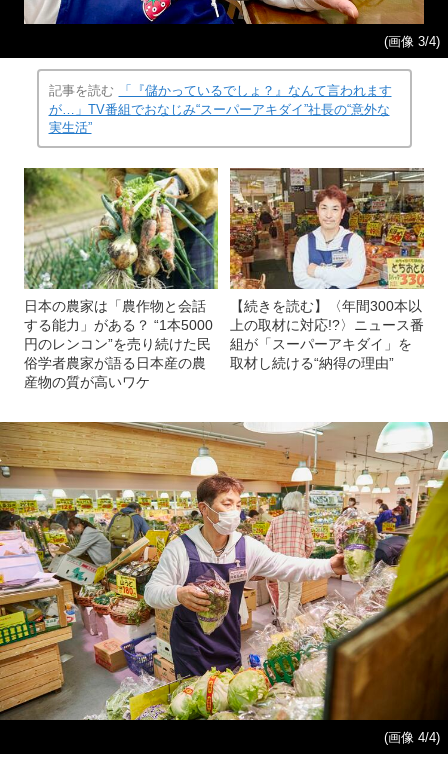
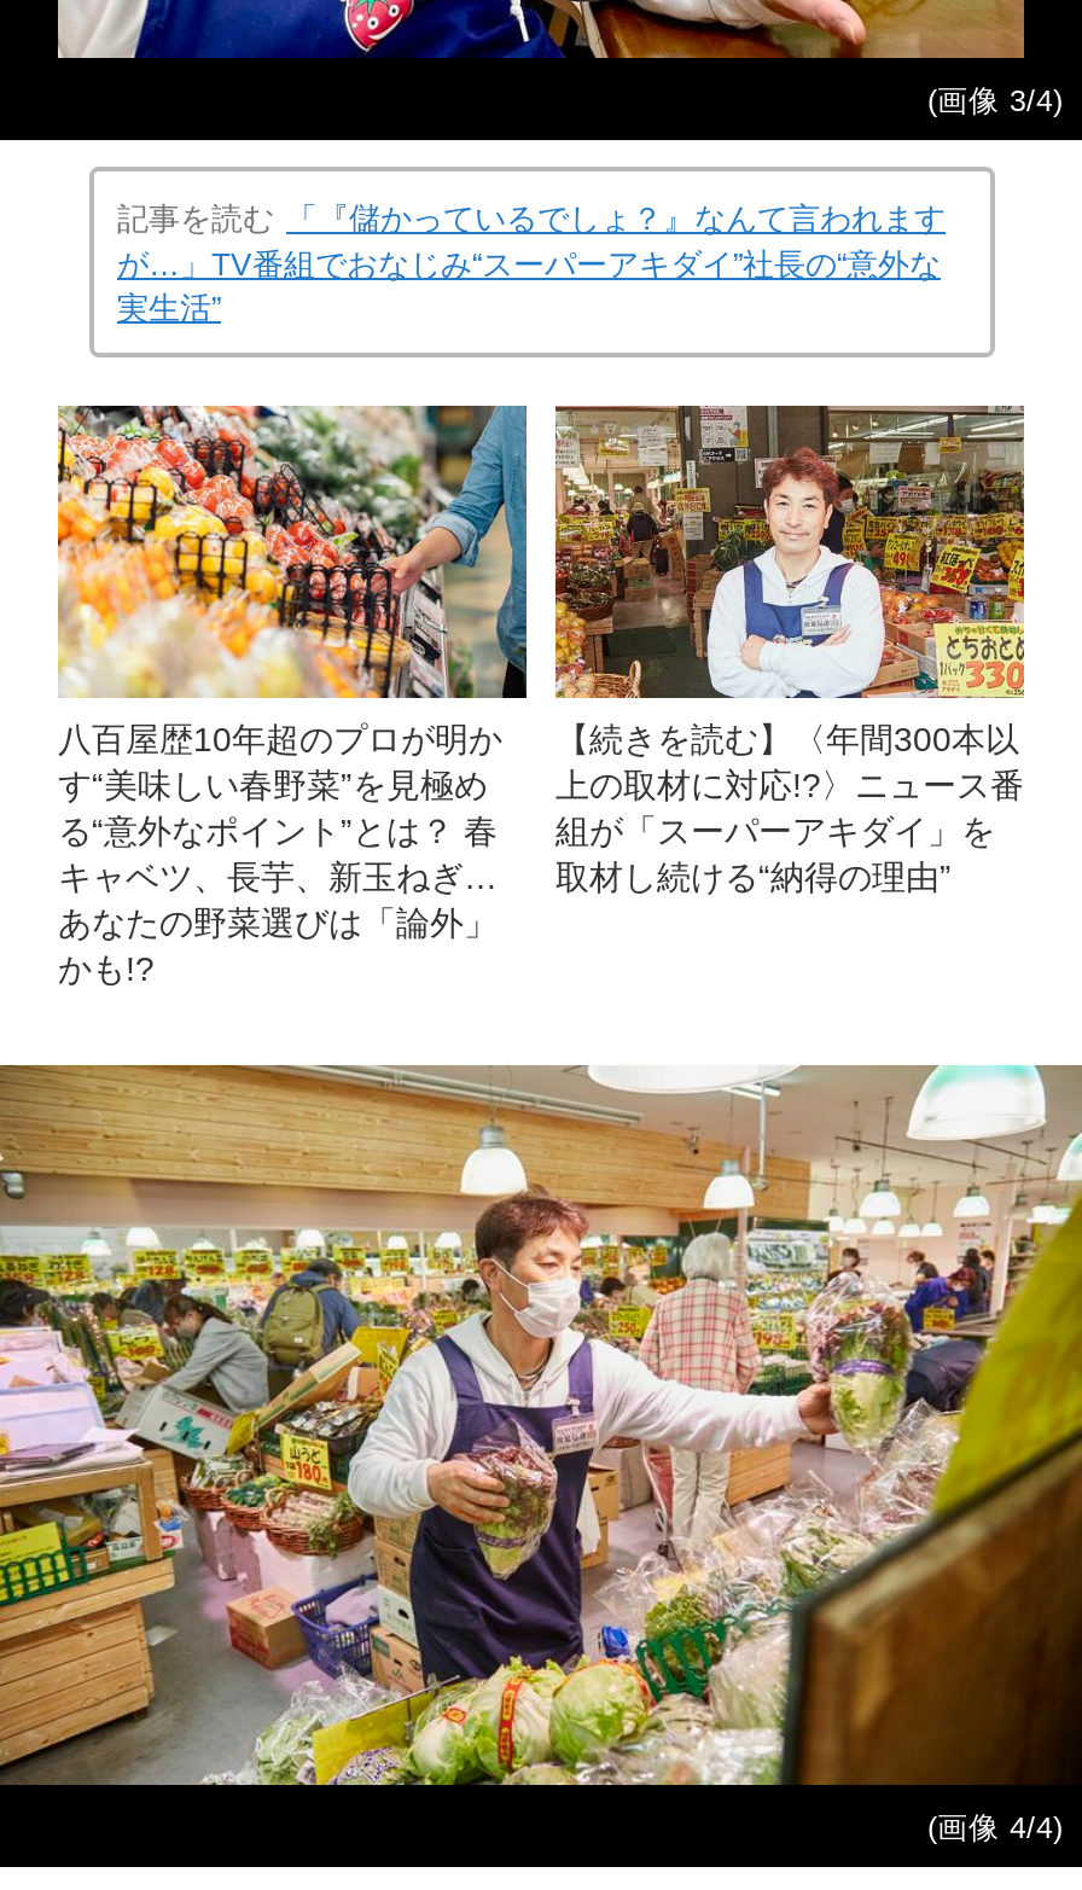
[23,167,219,390] [image] | 日本の農家は「農作物と会話 | する能力」がある？ “1本5000 | 円のレンコン”を売り続けた民 | 俗学者農家が語る日本産の農 | 産物の質が高いワケ -> [56,403,529,988] [image] | 八百屋歴10年超のプロが明か | す“美味しい春野菜”を見極め | る“意外なポイント”とは？ 春 | キャベツ、長芋、新玉ねぎ… | あなたの野菜選びは「論外」 | かも!?

